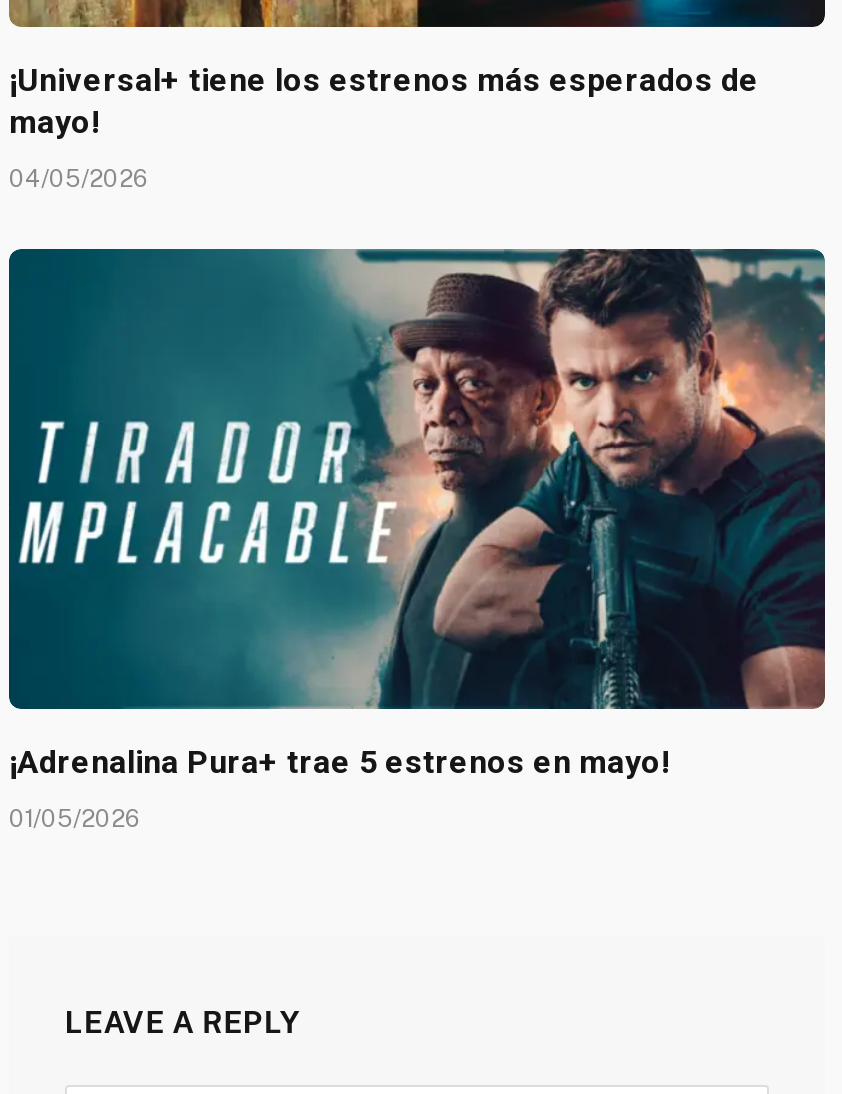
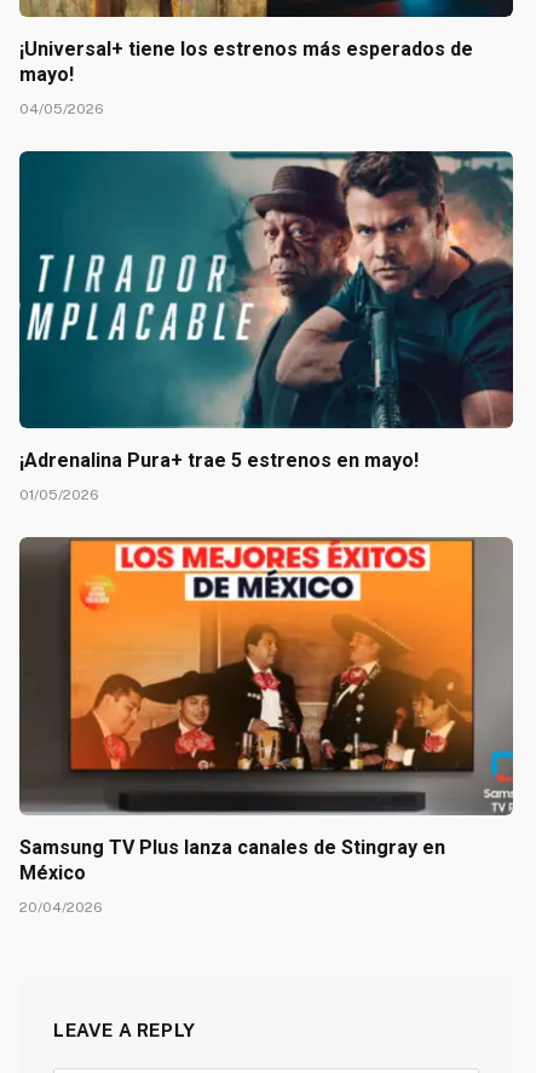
none -> [18,536,514,915] [image] | Samsung TV Plus lanza canales de Stingray en | México | 20/04/2026

